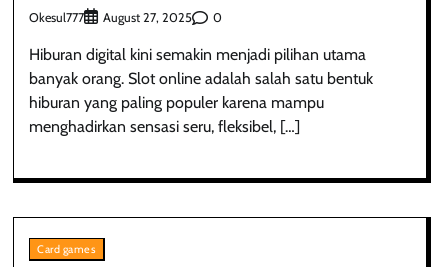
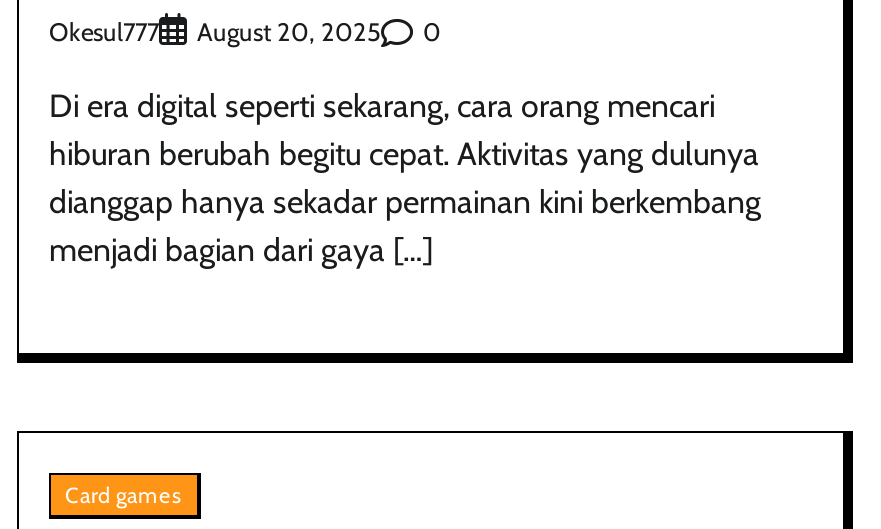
[103,10,192,25] August 27, 2025 -> [197,17,381,47] August 20, 2025
[29,45,373,136] Hiburan digital kini semakin menjadi pilihan utama | banyak orang. Slot online adalah salah satu bentuk | hiburan yang paling populer karena mampu | menghadirkan sensasi seru, fleksibel, […] -> [49,87,761,269] Di era digital seperti sekarang, cara orang mencari | hiburan berubah begitu cepat. Aktivitas yang dulunya | dianggap hanya sekadar permainan kini berkembang | menjadi bagian dari gaya […]

